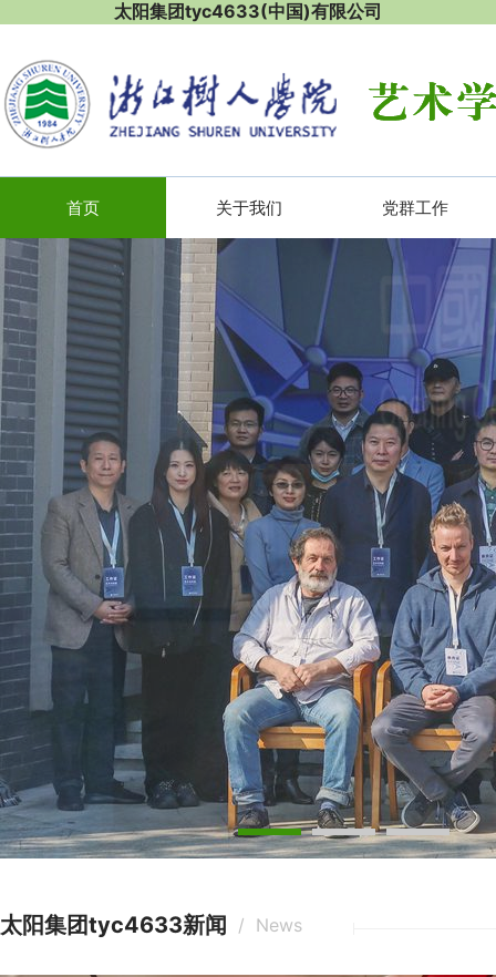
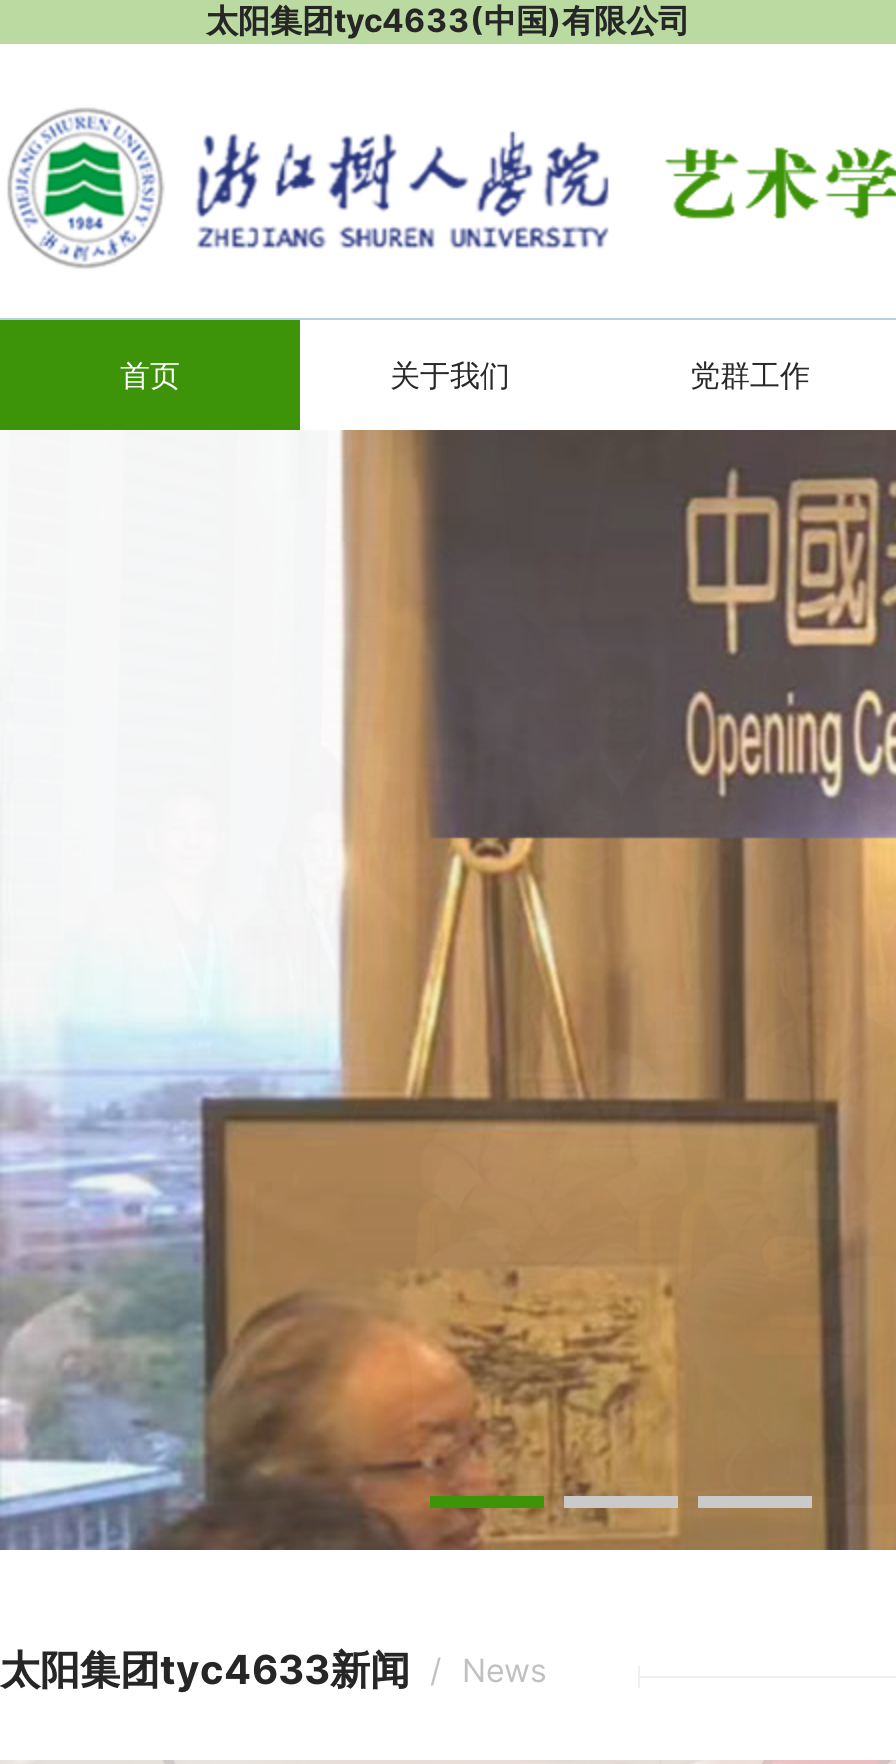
[3,237,493,858] [image] -> [6,428,890,1552] [image]

